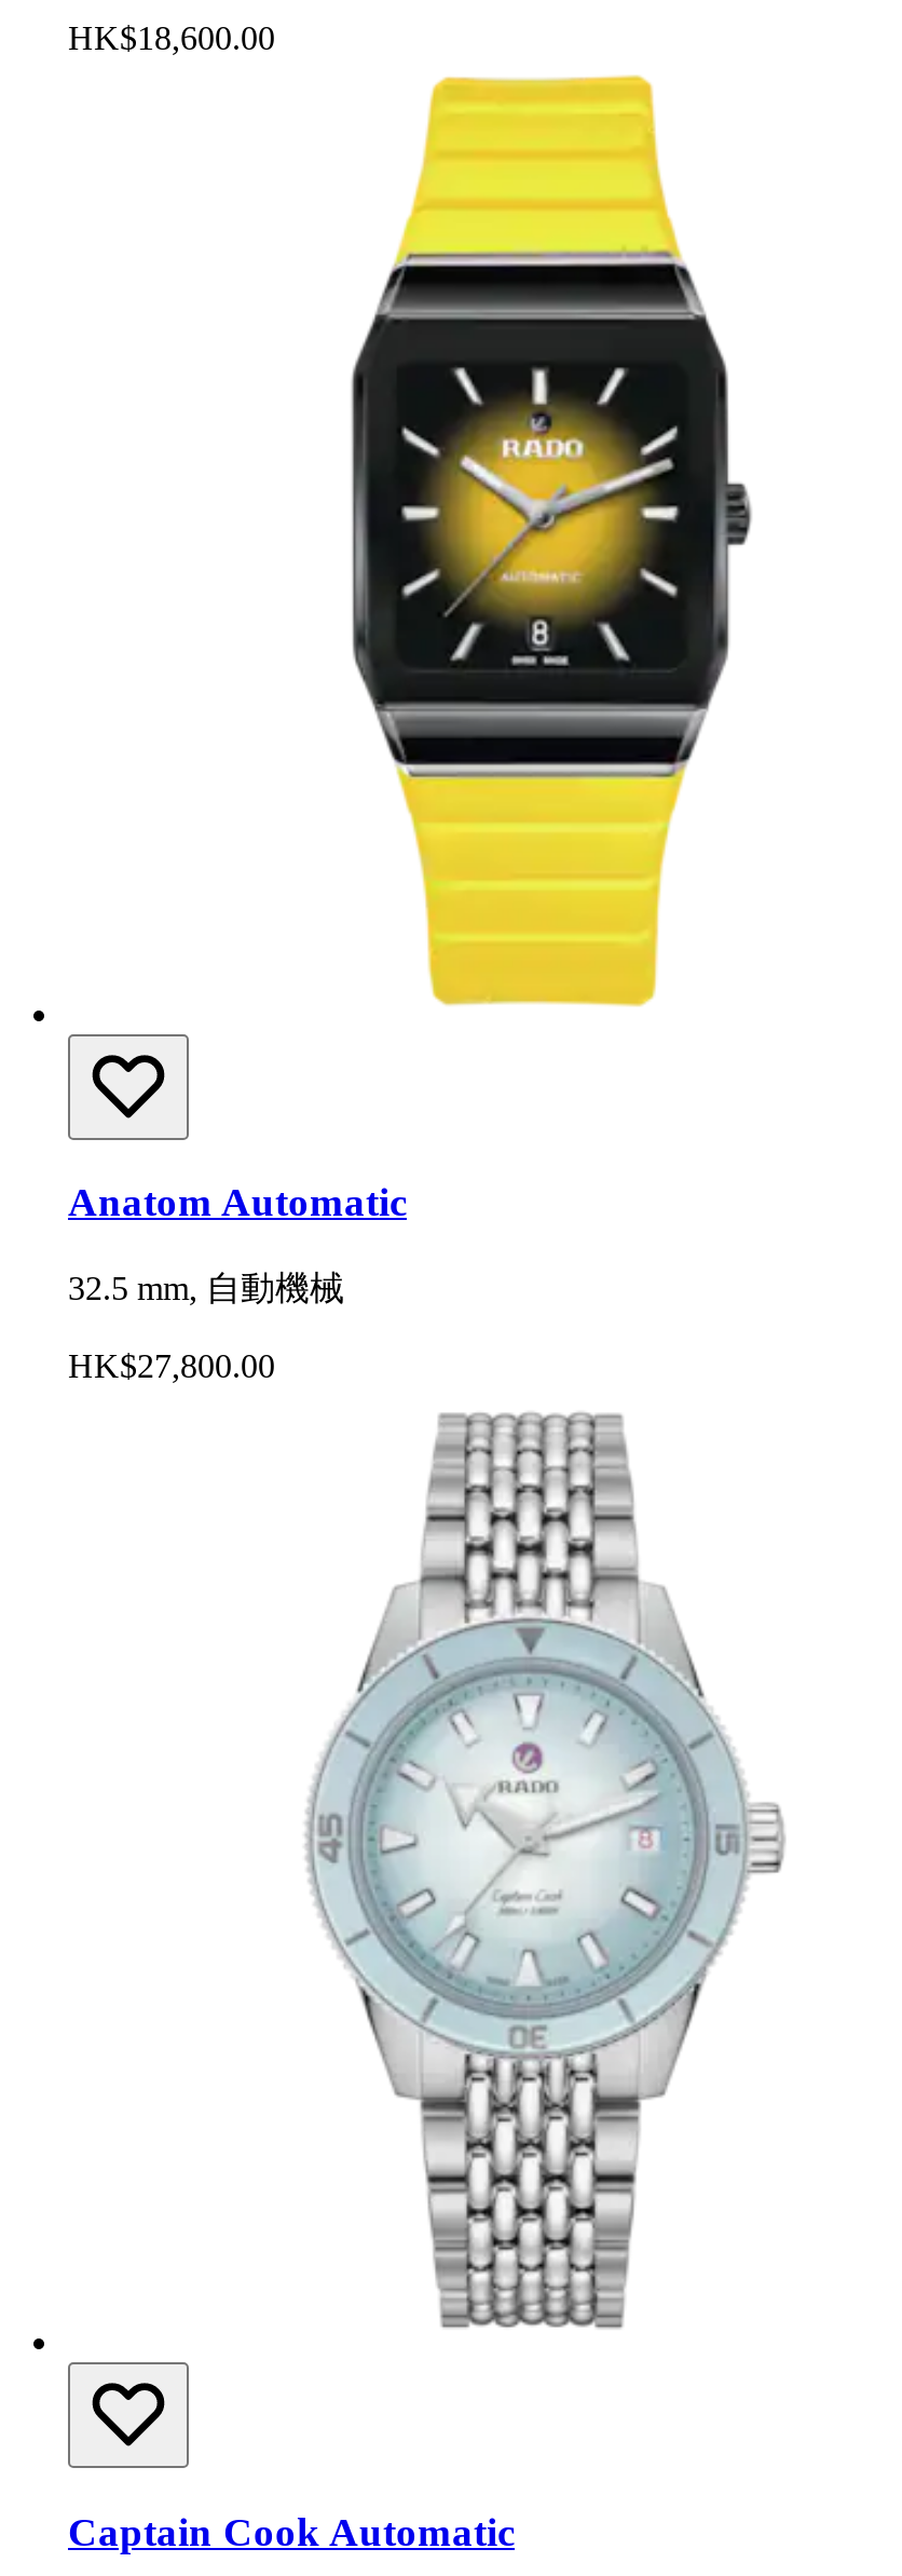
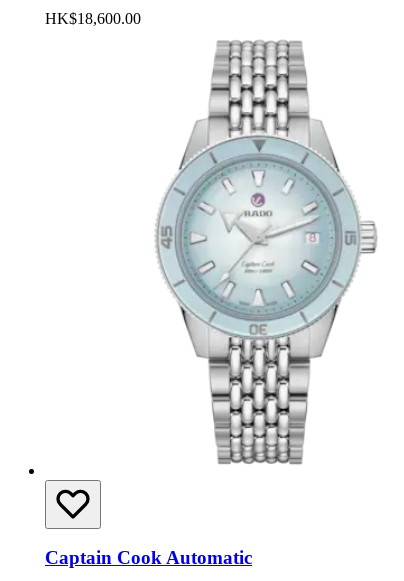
[351,73,750,1008] [image] -> none
[68,1180,407,1385] Anatom Automatic | 32.5 mm, 自動機械 | HK$27,800.00 -> none

